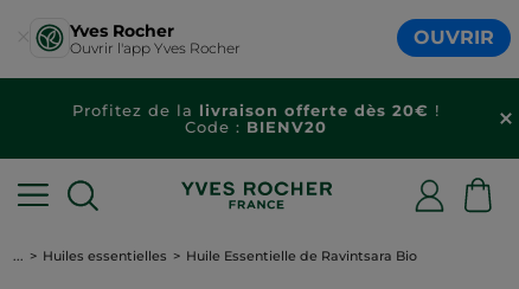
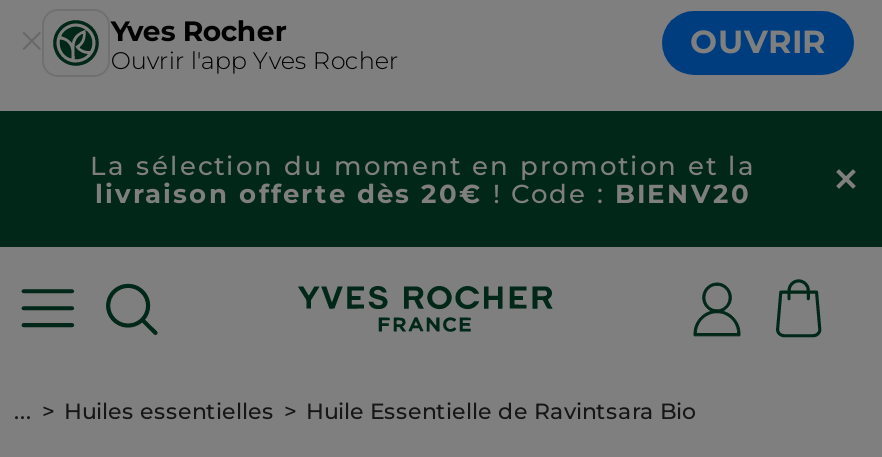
[72,101,439,136] Profitez de la livraison offerte dès 20€! | Code : BIENV20 -> [90,149,756,209] La sélection du moment en promotion et la | livraison offerte dès 20€! Code : BIENV20

